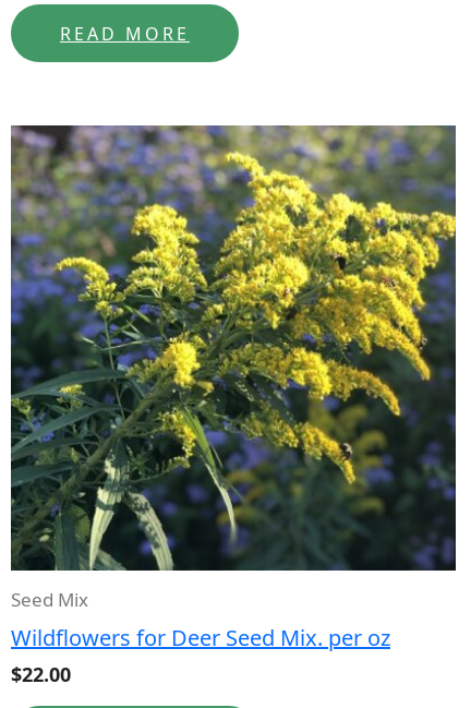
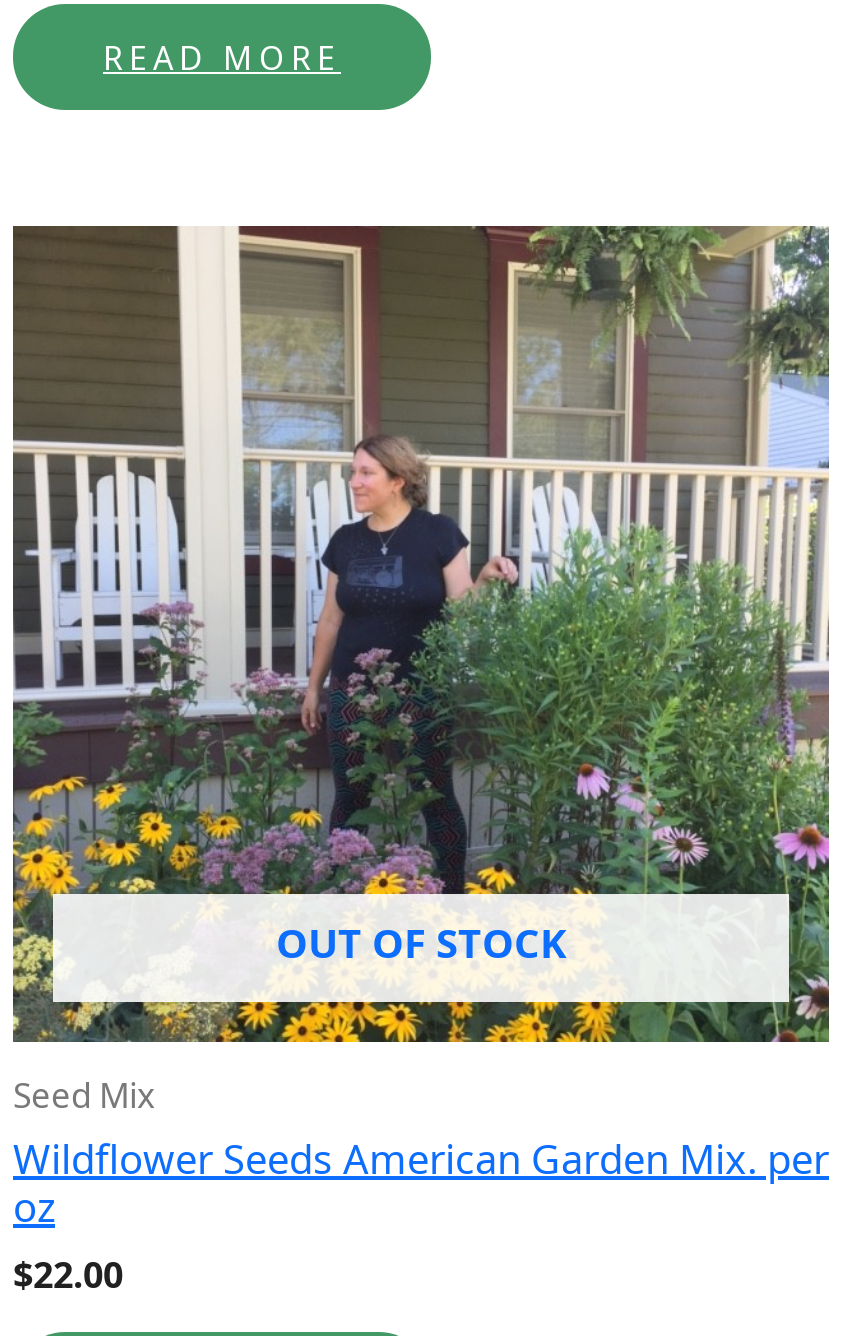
none -> [276,916,566,970] OUT OF STOCK
[10,124,457,572] [image] -> [11,224,831,1044] [image]
[11,622,390,652] Wildflowers for Deer Seed Mix. per oz -> [13,1131,829,1233] Wildflower Seeds American Garden Mix. per | oz

